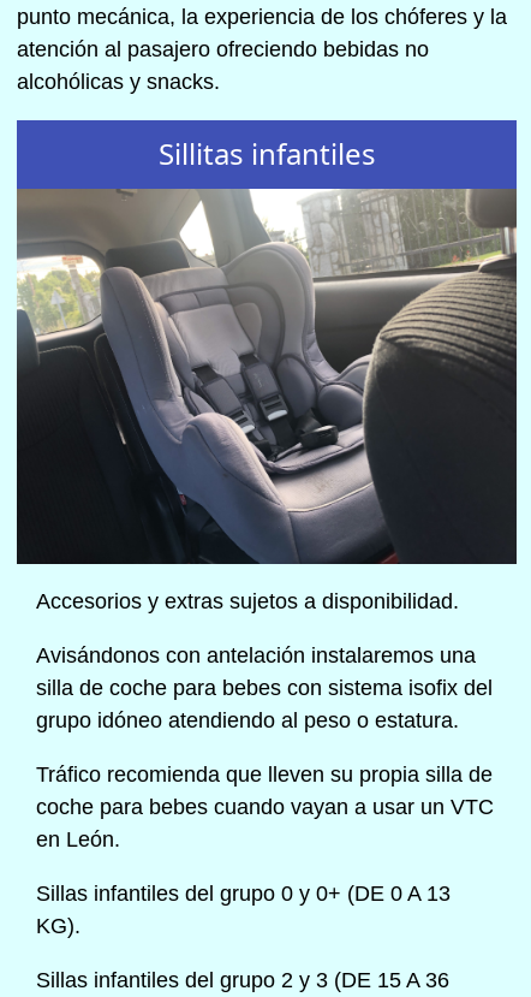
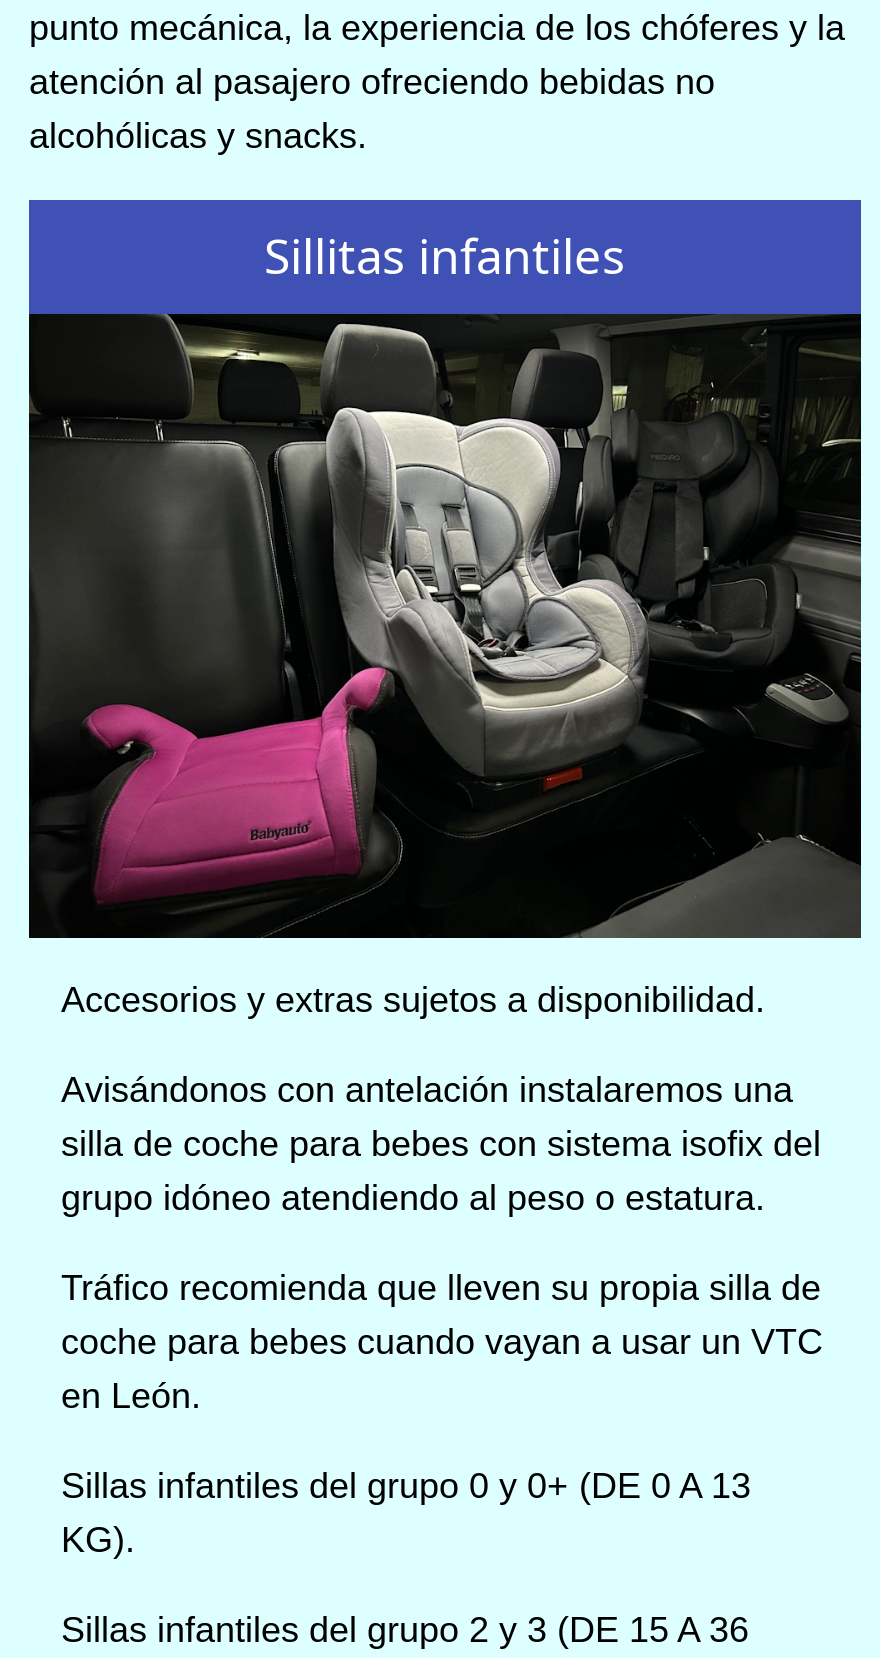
[16,188,518,564] [image] -> [27,312,863,938] [image]

